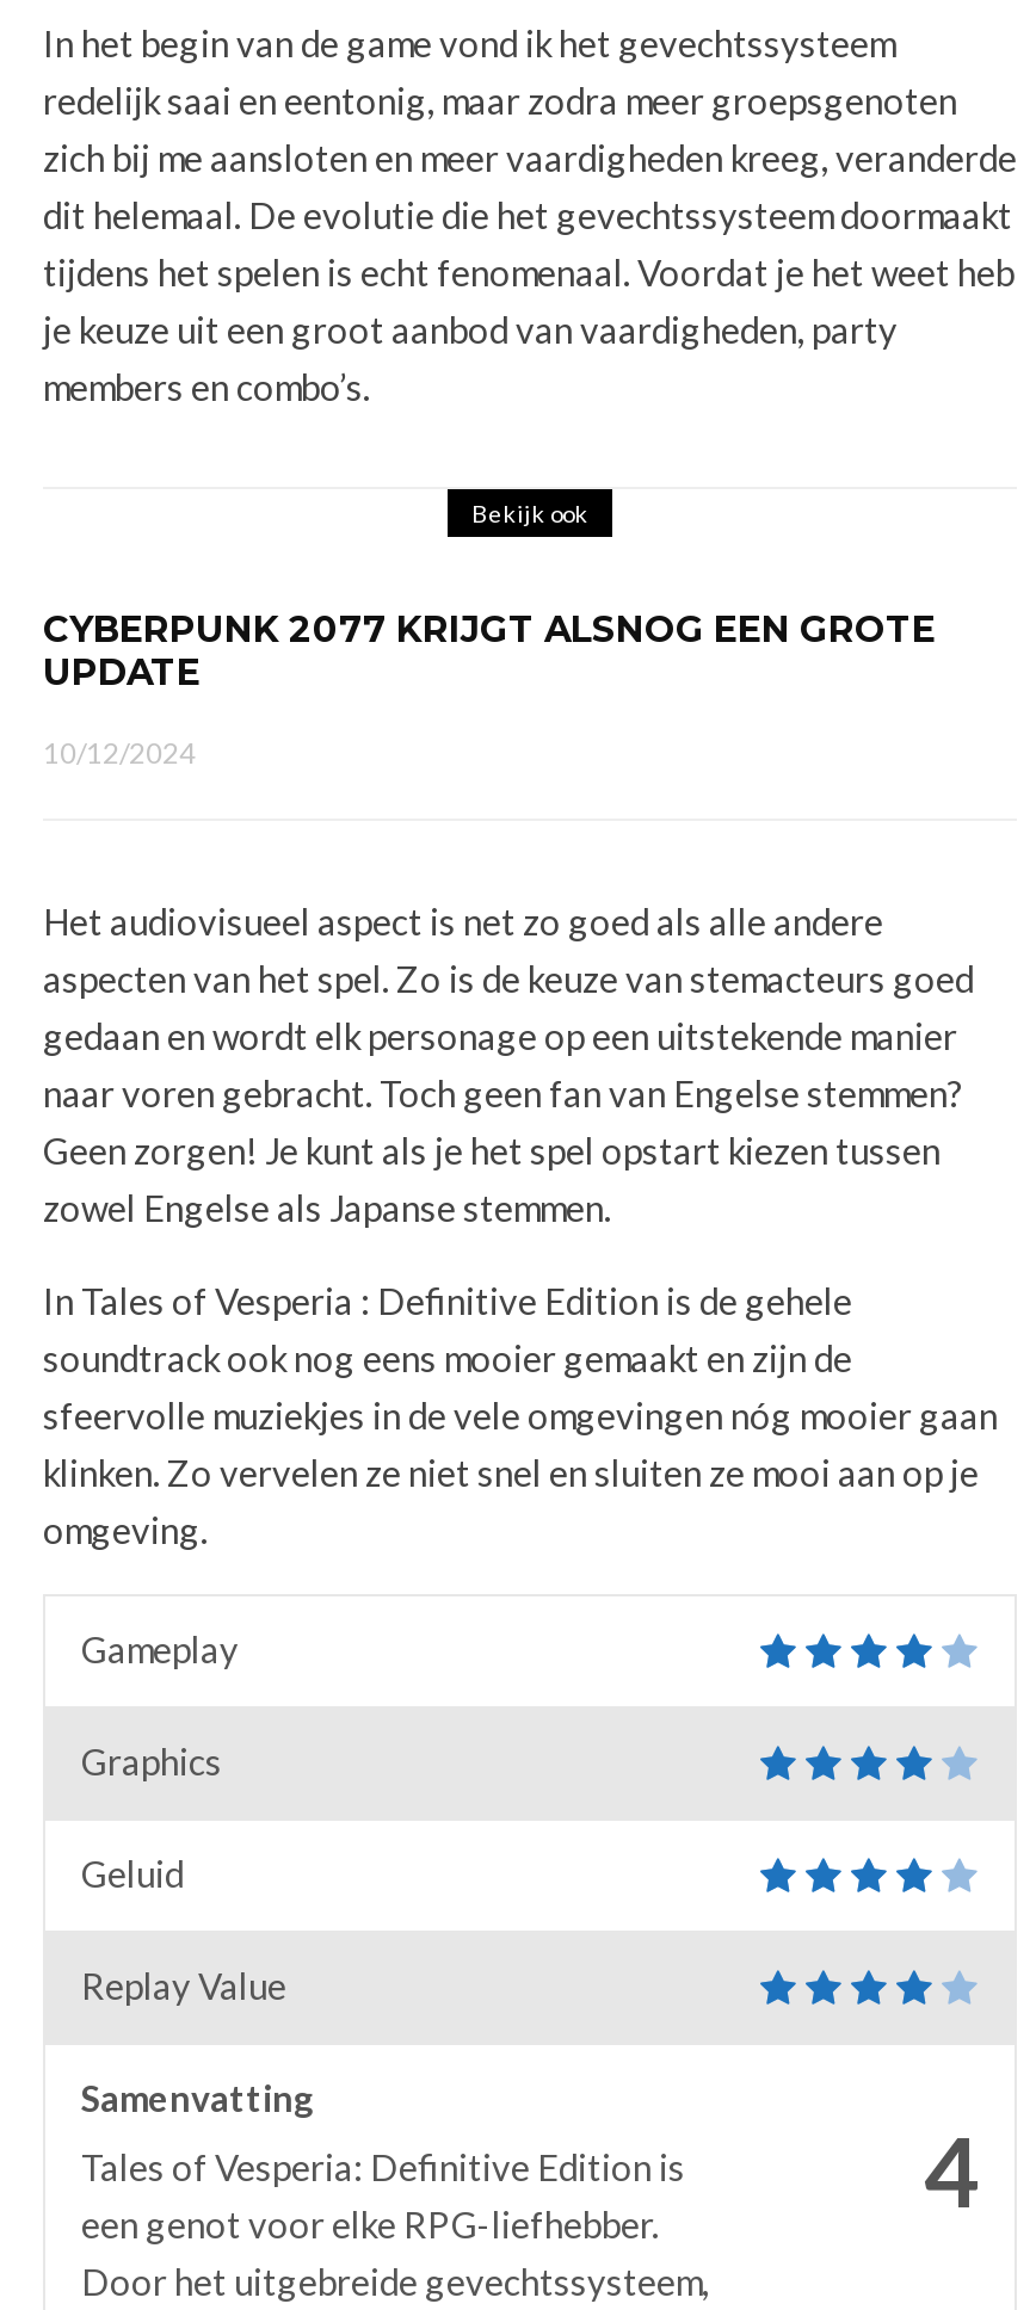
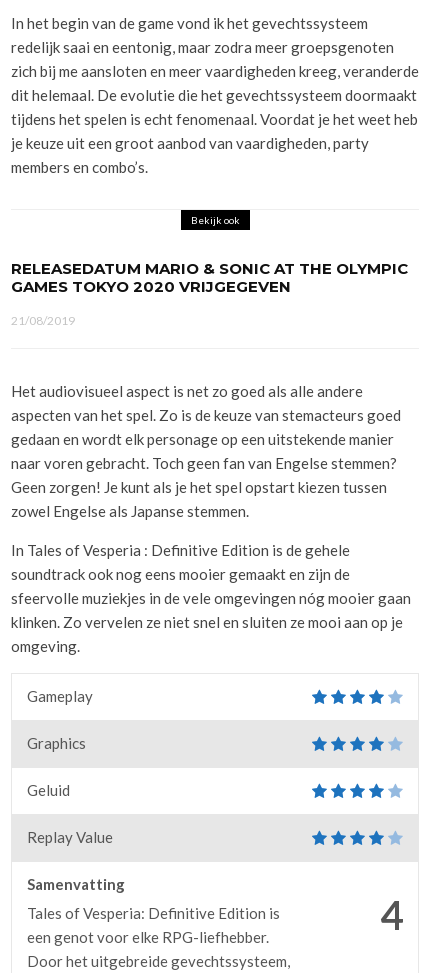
[43,606,936,694] CYBERPUNK 2077 KRIJGT ALSNOG EEN GROTE | UPDATE -> [11,259,408,296] RELEASEDATUM MARIO & SONIC AT THE OLYMPIC | GAMES TOKYO 2020 VRIJGEGEVEN
[43,735,196,771] 10/12/2024 -> [11,313,75,328] 21/08/2019

